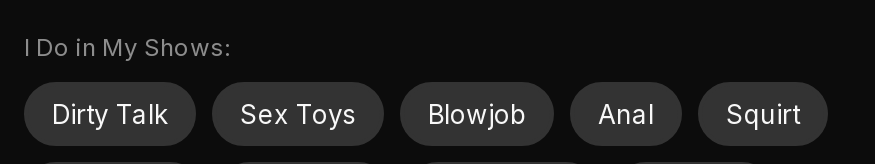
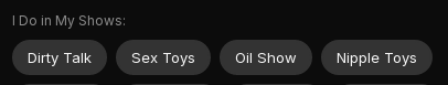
[428,98,800,130] Blowjob | Anal | Squirt -> [235,48,417,66] Oil Show | Nipple Toys

